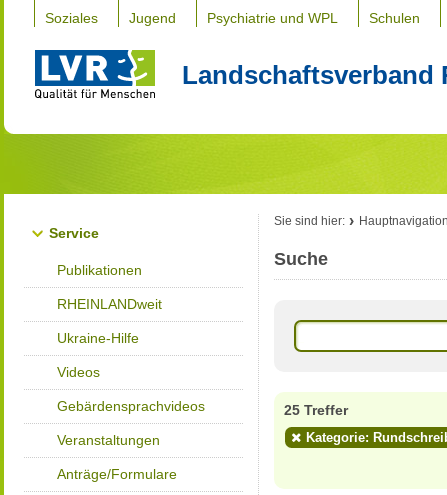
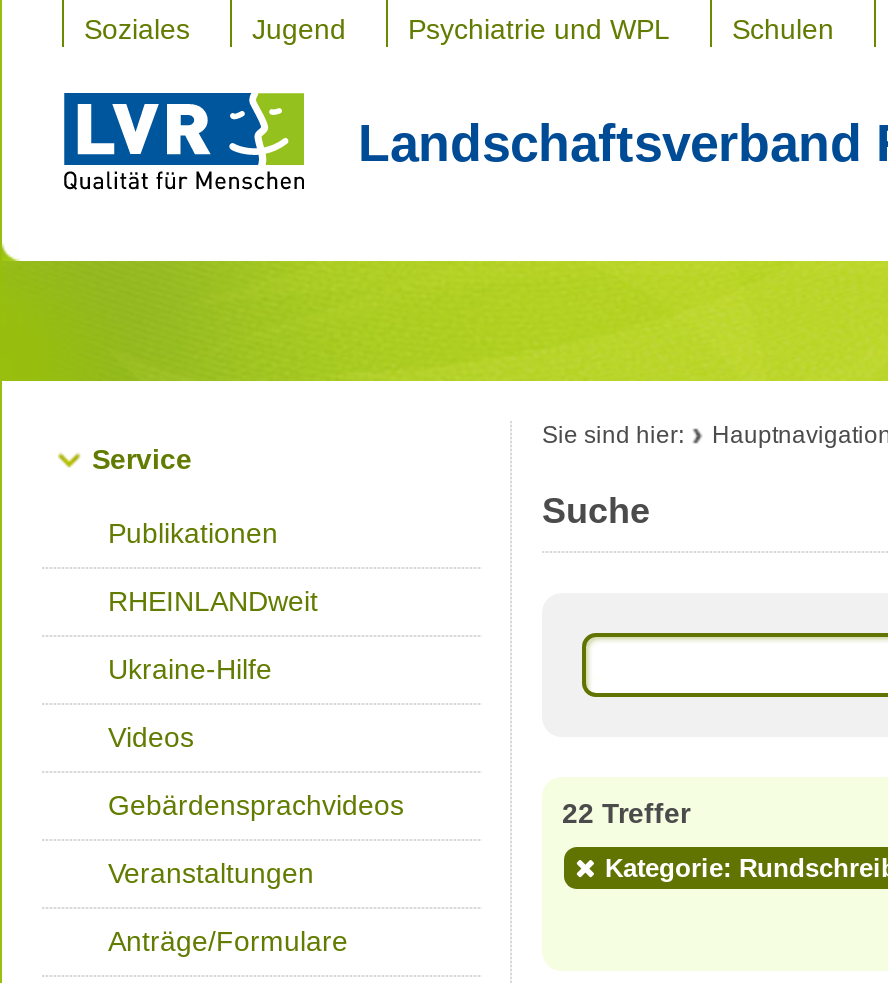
[284,402,348,418] 25 Treffer -> [562,797,690,829] 22 Treffer

